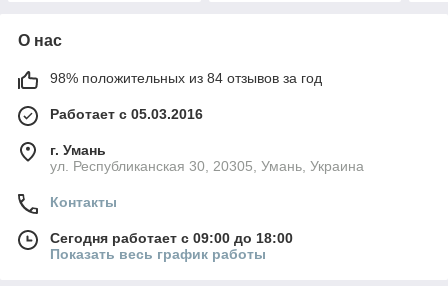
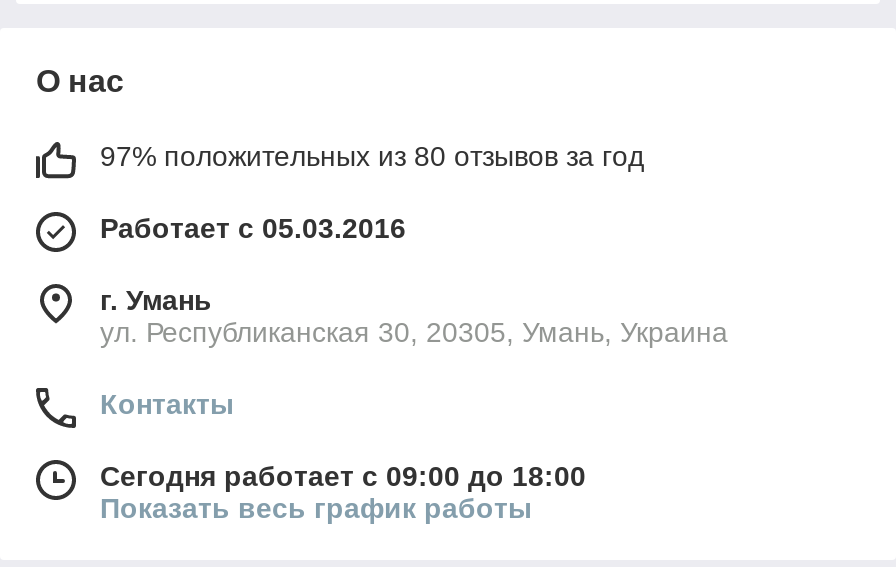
[50,70,322,86] 98% положительных из 84 отзывов за год -> [100,140,644,172] 97% положительных из 80 отзывов за год

